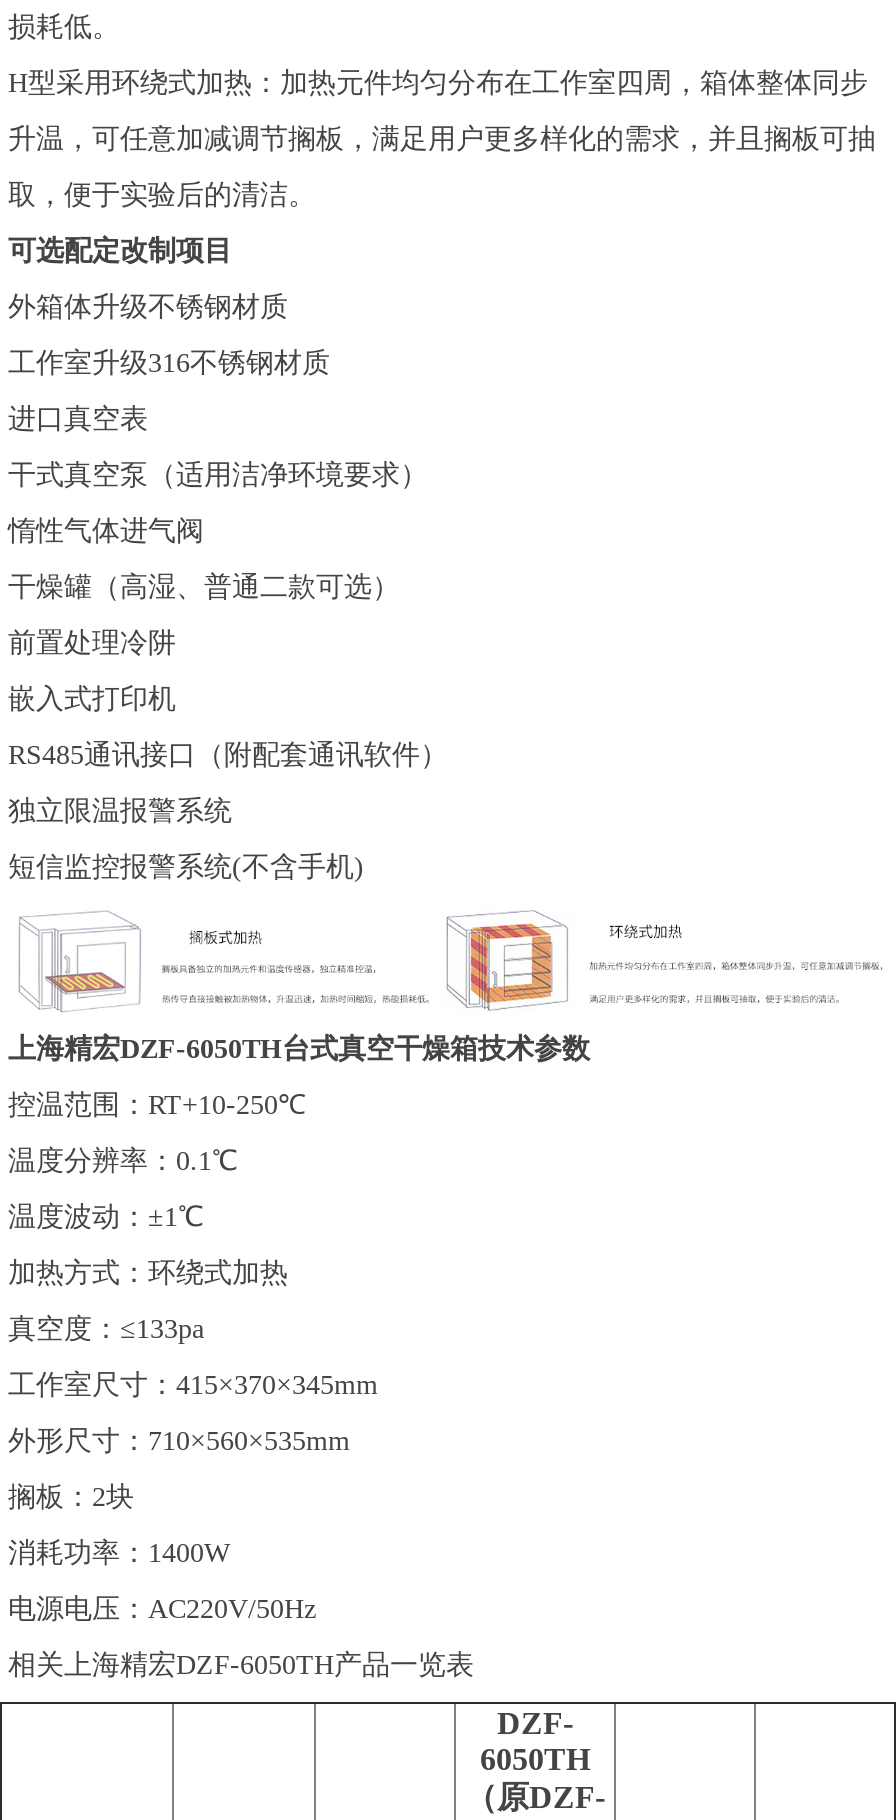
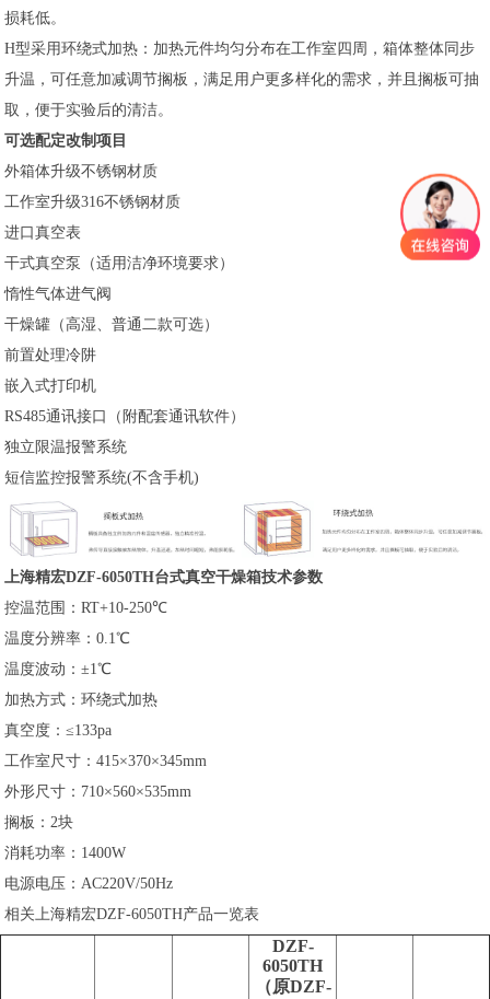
none -> [399,172,481,262] [image]

